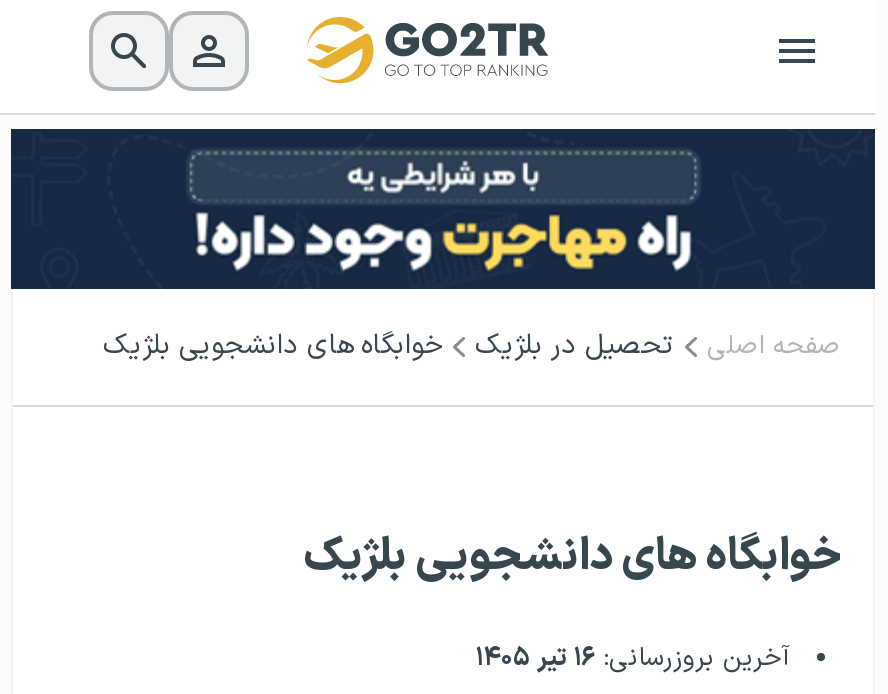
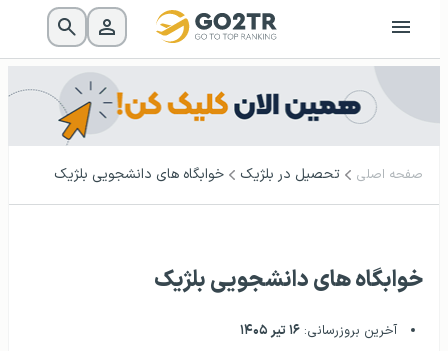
[9,127,877,291] [image] -> [8,66,440,146] [image]

